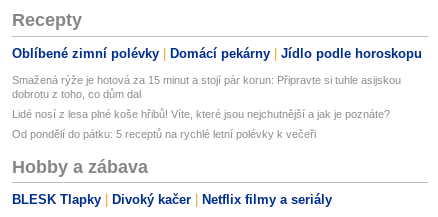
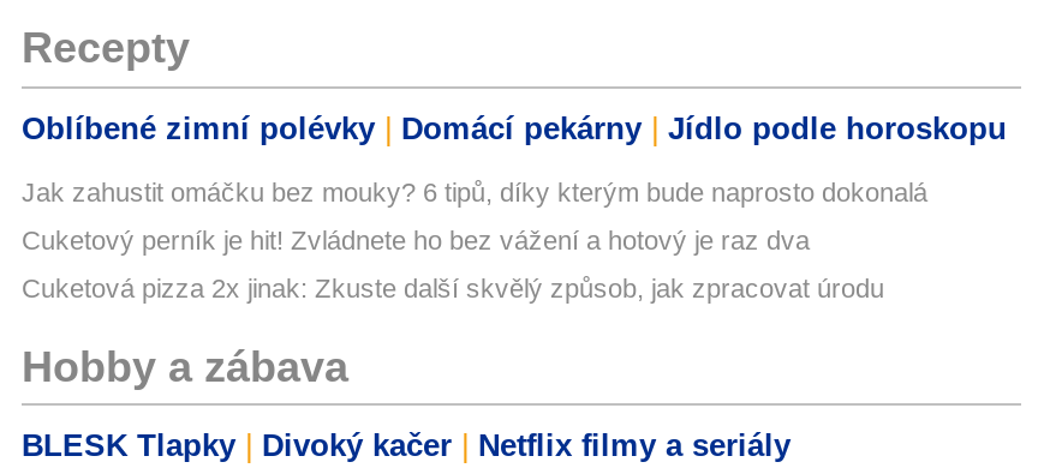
[12,73,401,99] Smažená rýže je hotová za 15 minut a stojí pár korun: Připravte si tuhle asijskou | dobrotu z toho, co dům dal -> [22,176,927,205] Jak zahustit omáčku bez mouky? 6 tipů, díky kterým bude naprosto dokonalá
[12,107,390,119] Lidé nosí z lesa plné koše hřibů! Víte, které jsou nejchutnější a jak je poznáte? -> [22,224,810,253] Cuketový perník je hit! Zvládnete ho bez vážení a hotový je raz dva
[12,127,316,139] Od pondělí do pátku: 5 receptů na rychlé letní polévky k večeři -> [22,272,884,301] Cuketová pizza 2x jinak: Zkuste další skvělý způsob, jak zpracovat úrodu

